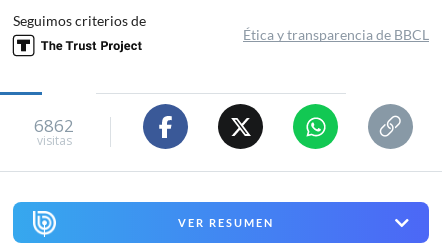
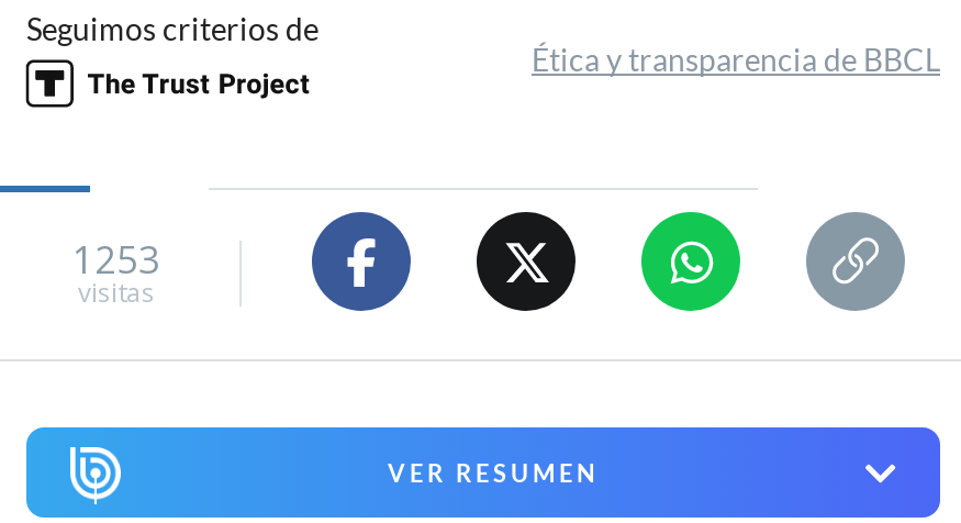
[34,114,74,137] 6862 -> [72,234,160,285] 1253

